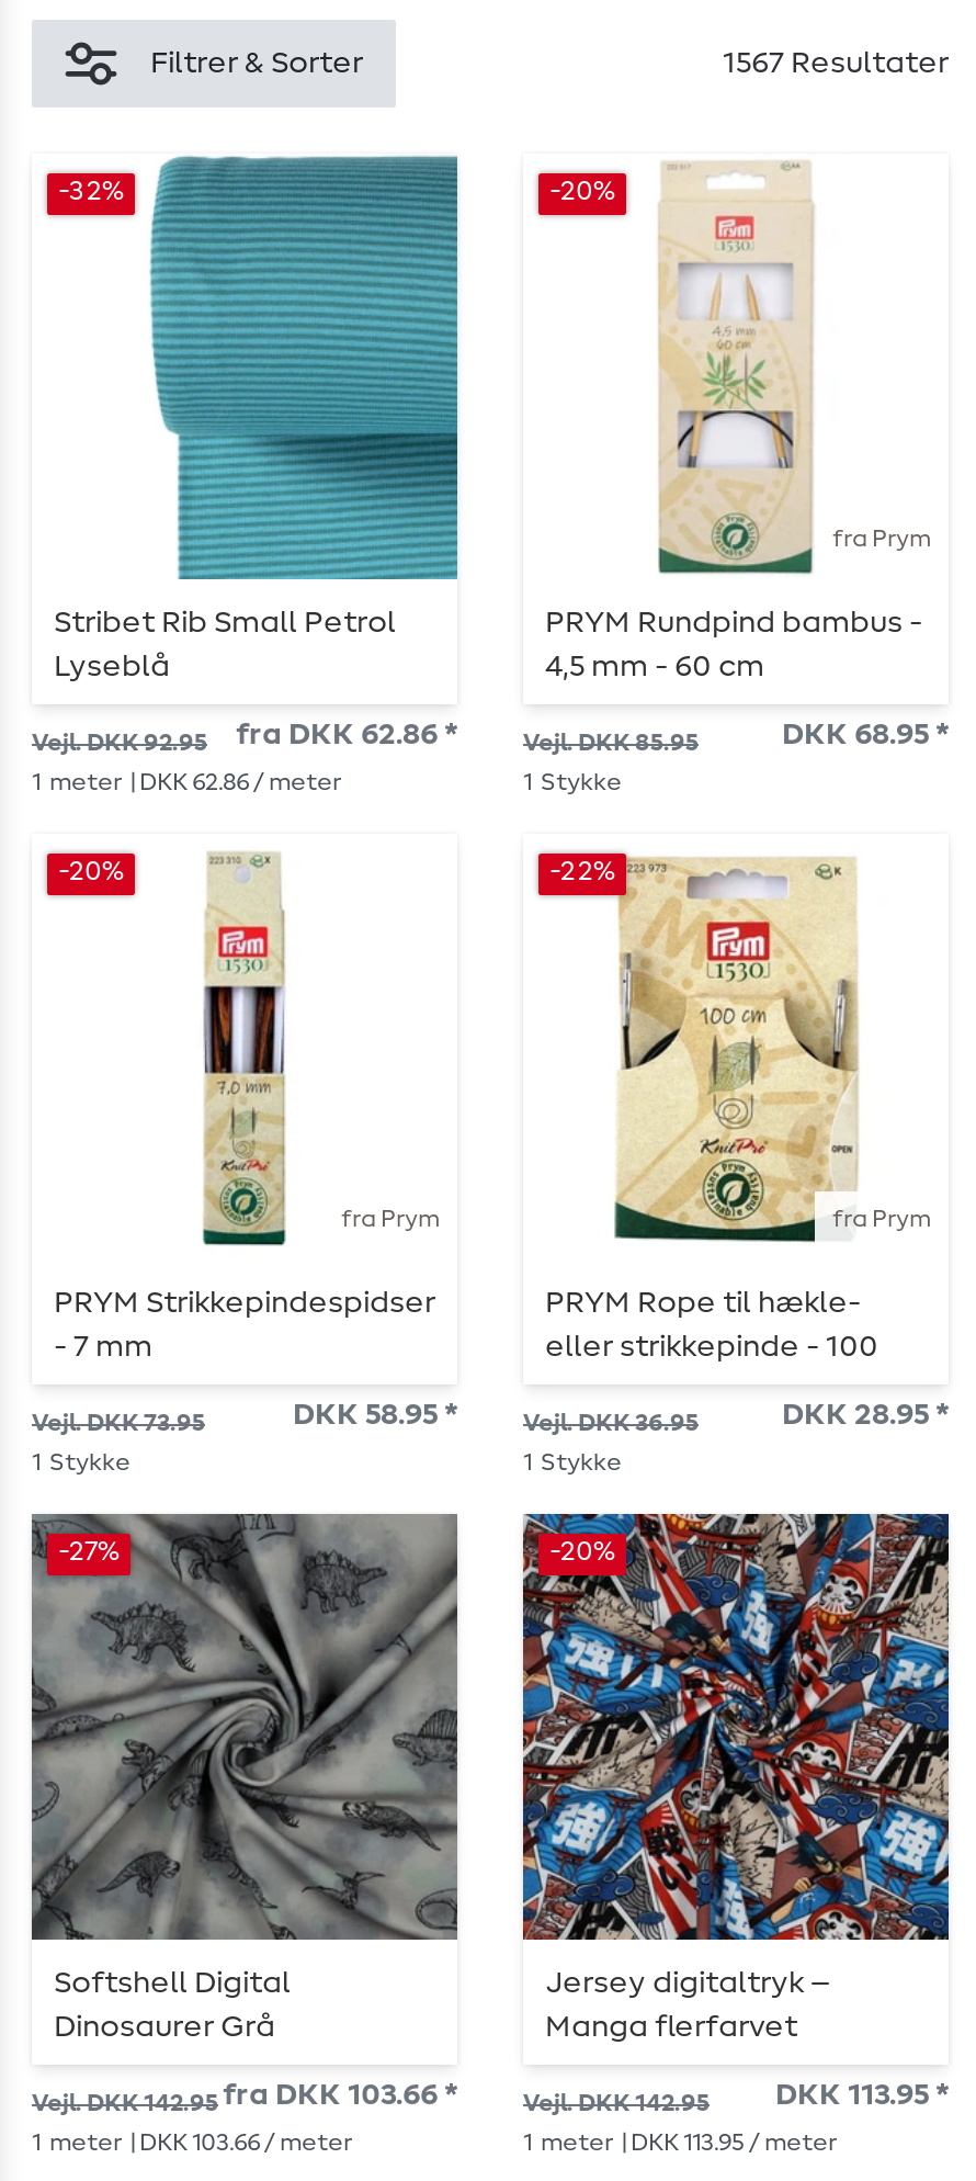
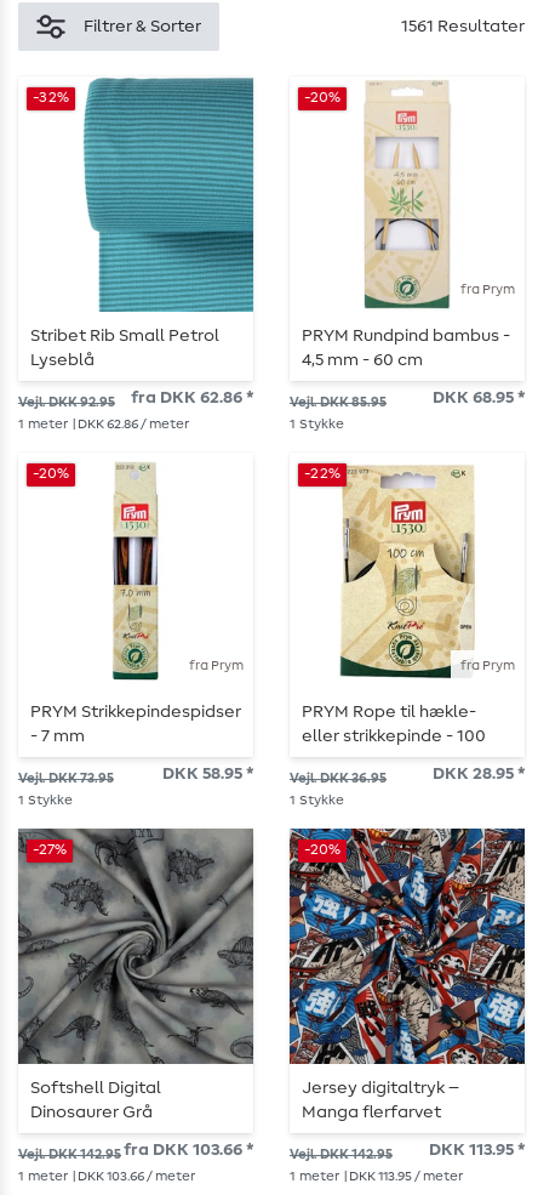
[723,48,949,79] 1567 Resultater -> [401,18,525,35] 1561 Resultater

